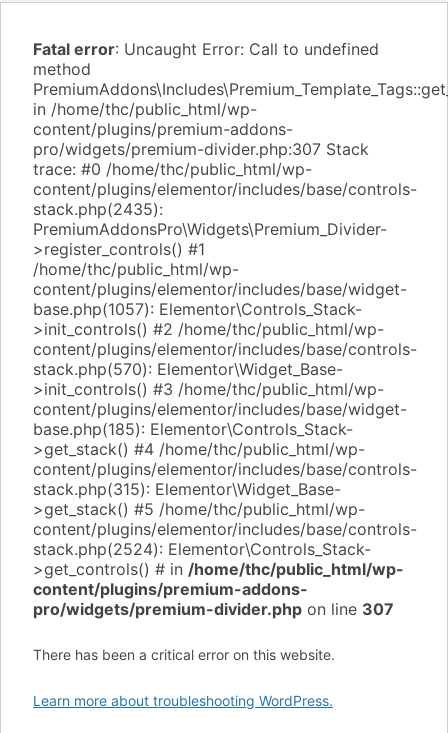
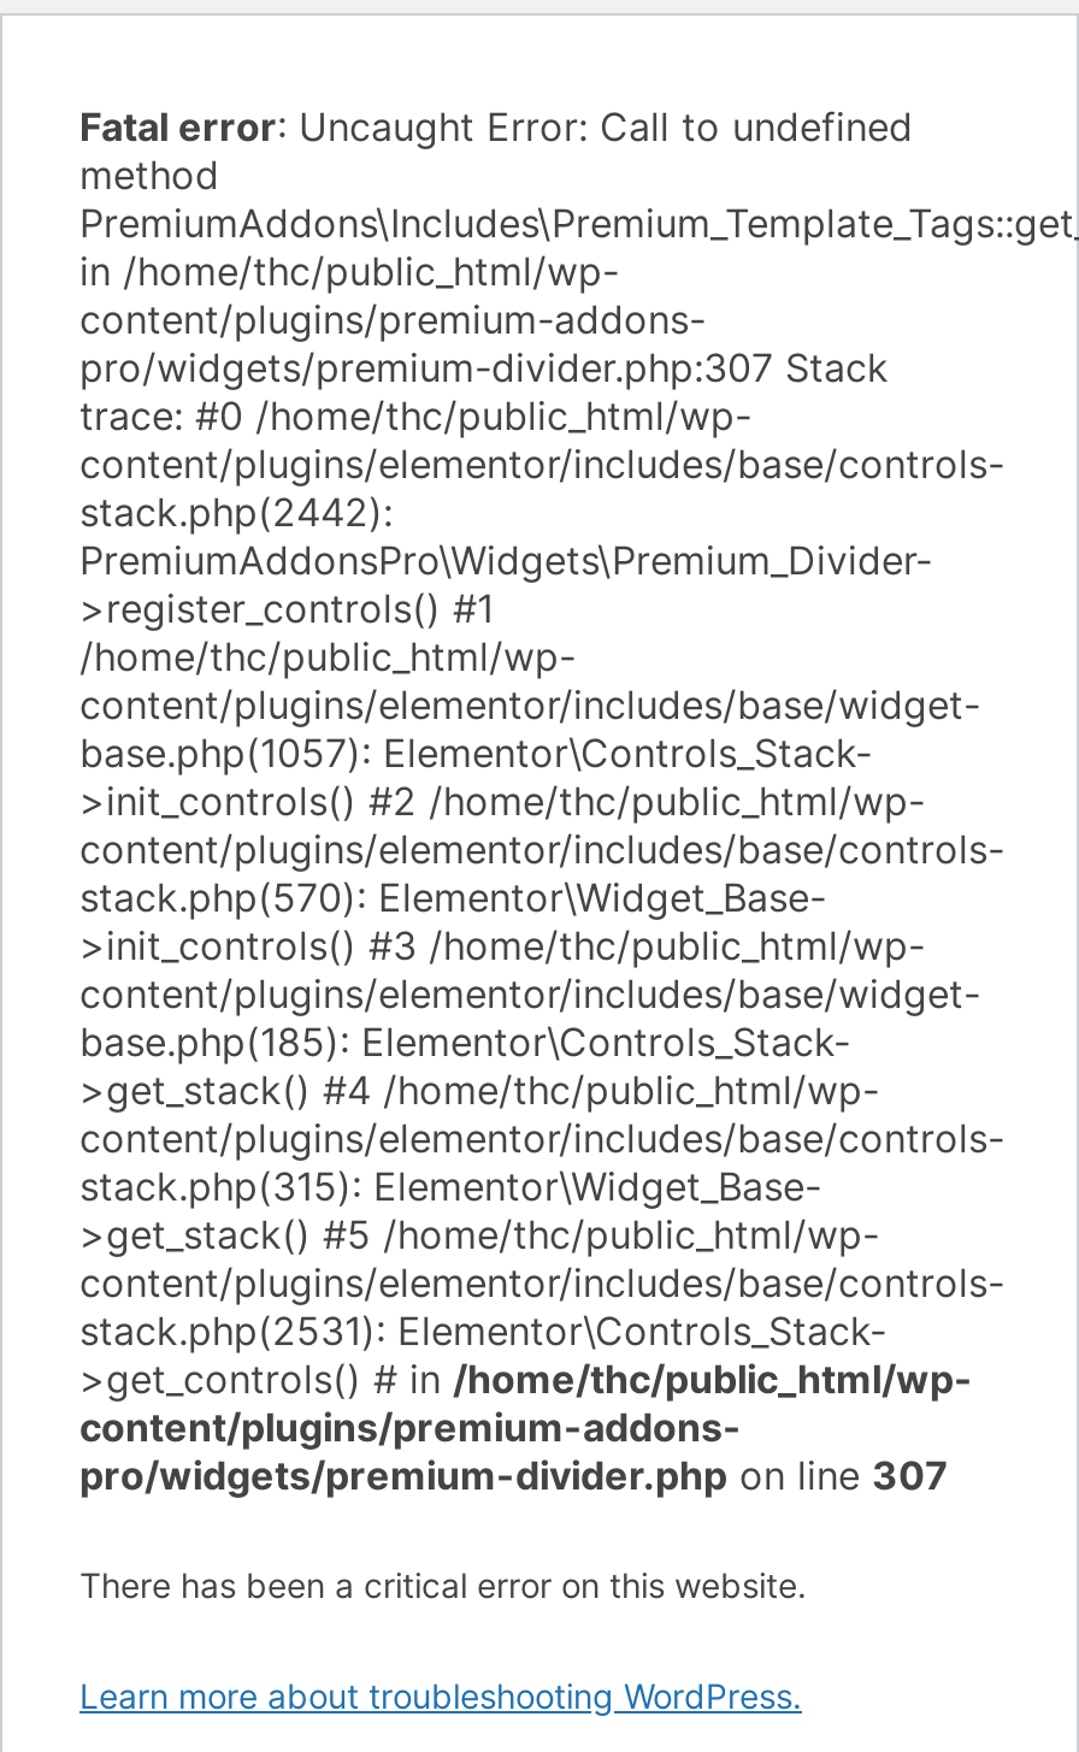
[33,199,163,219] stack.php(2435): -> [79,488,393,536] stack.php(2442):
[33,539,371,559] stack.php(2524): Elementor\Controls_Stack- -> [79,1306,886,1355] stack.php(2531): Elementor\Controls_Stack-

